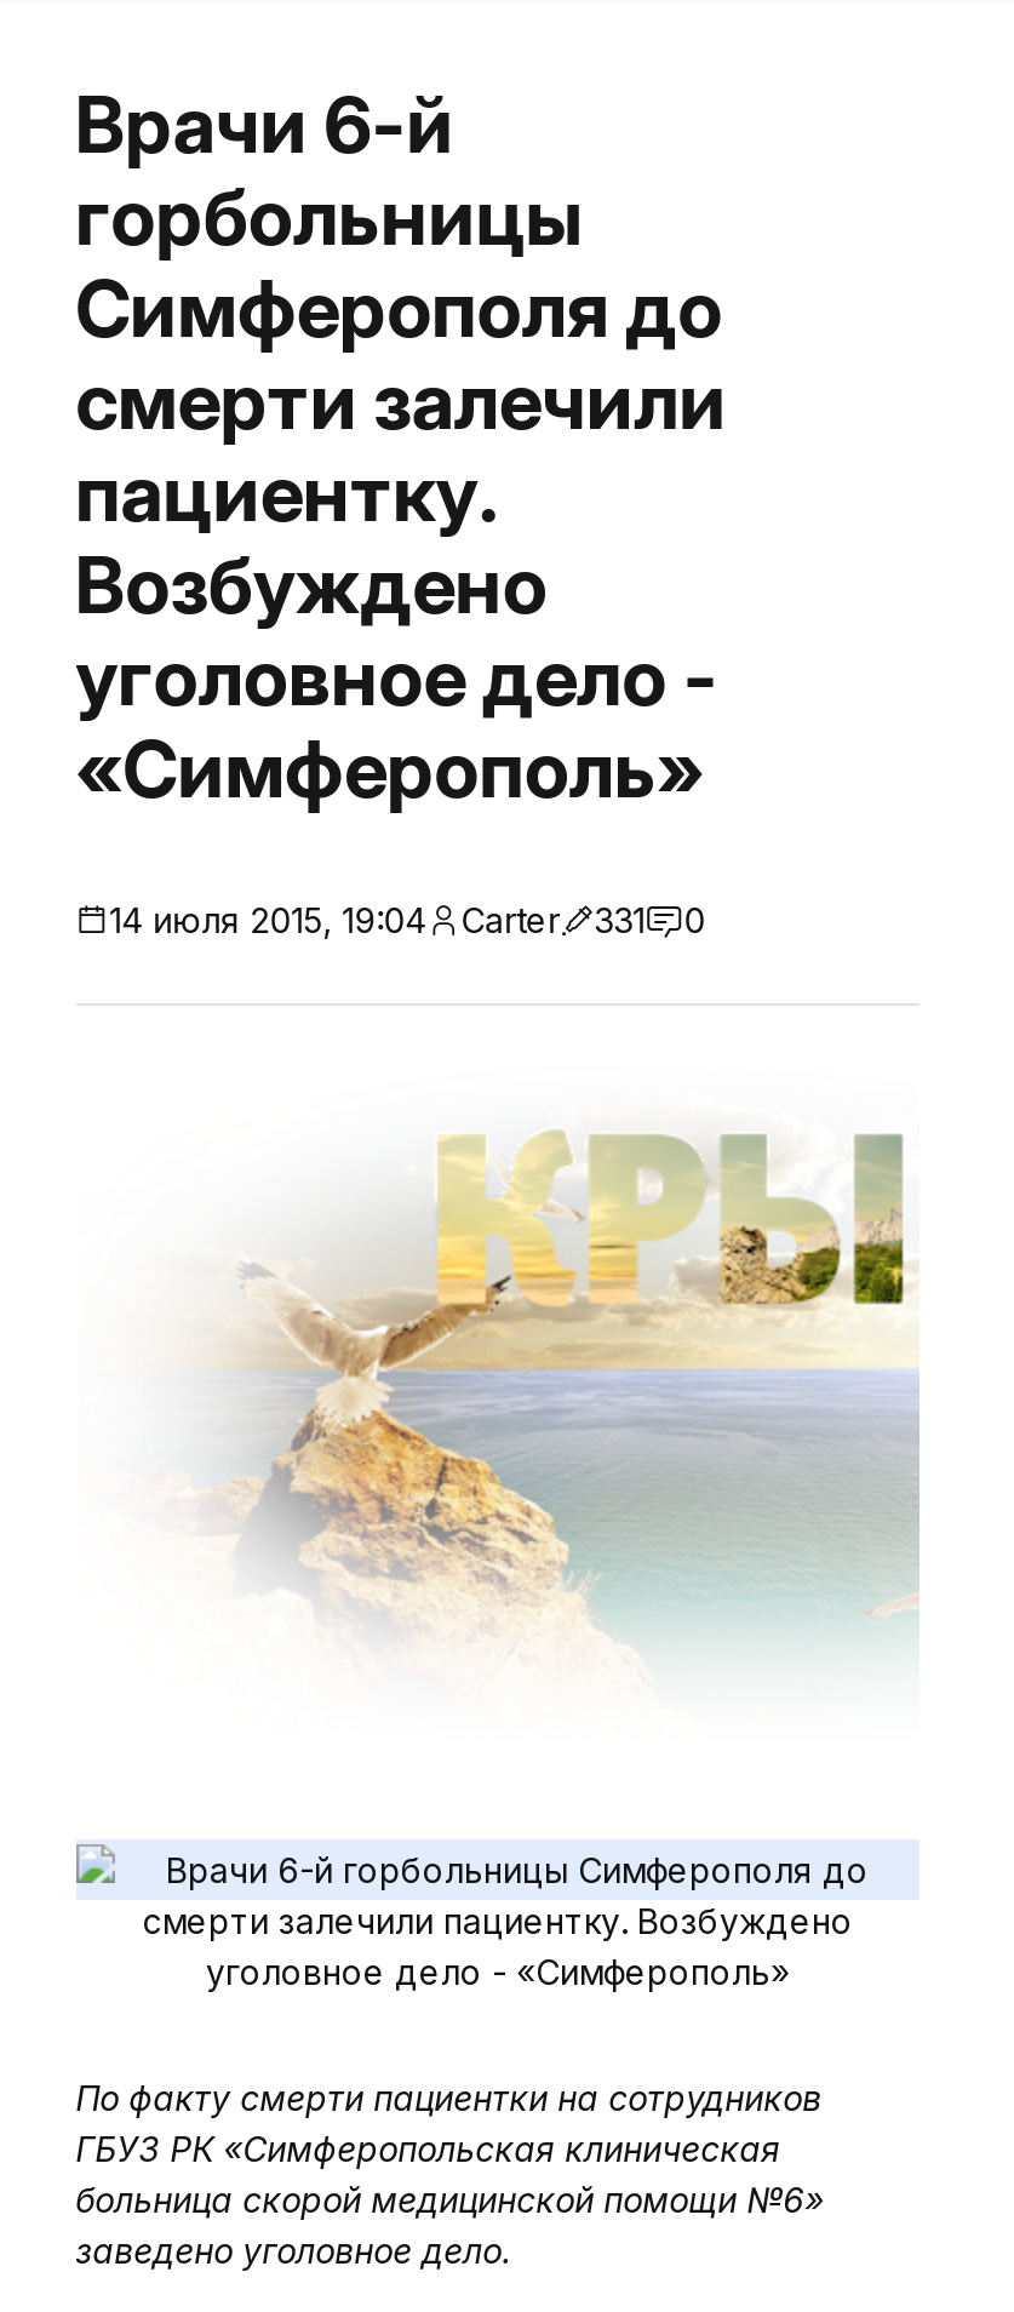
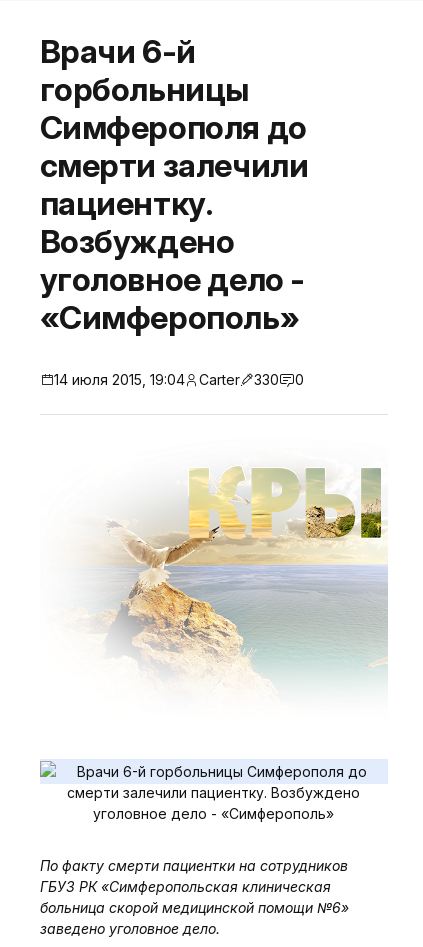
[594,899,645,940] 331 -> [254,371,279,388] 330

